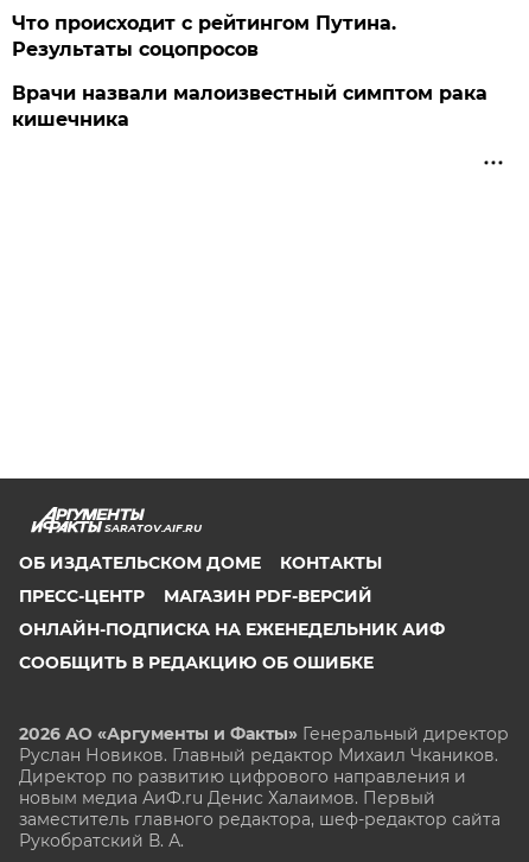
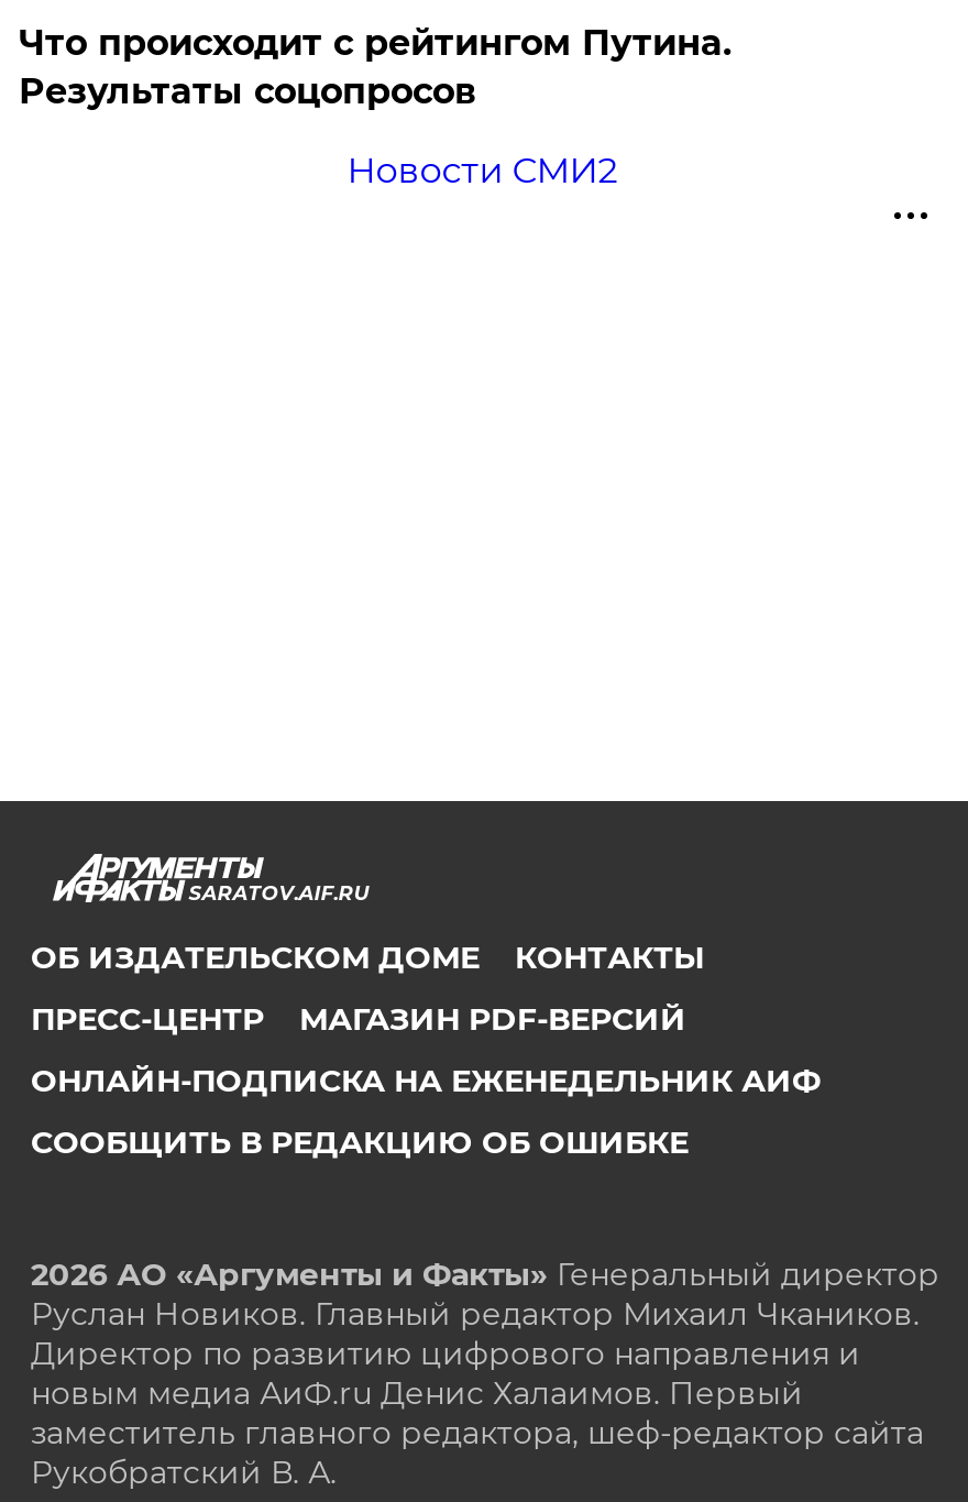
[12,82,488,131] Врачи назвали малоизвестный симптом рака | кишечника -> [347,150,618,192] Новости СМИ2

